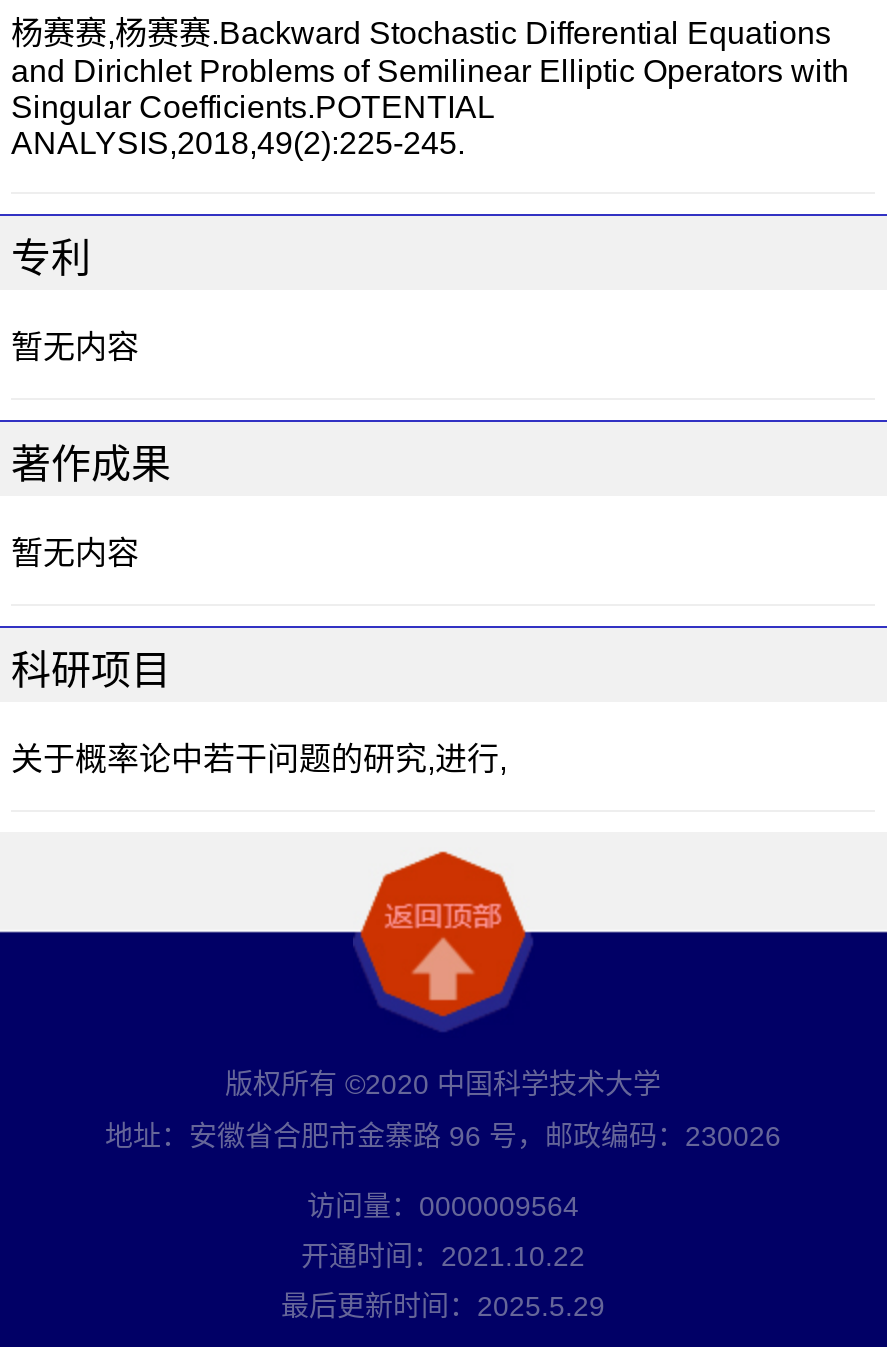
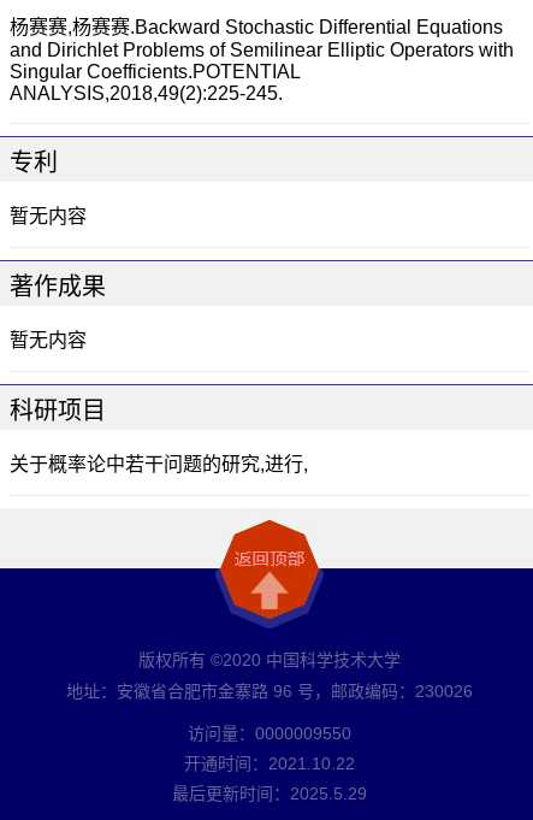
[307,1190,579,1222] 访问量：0000009564 -> [188,724,351,743] 访问量：0000009550

